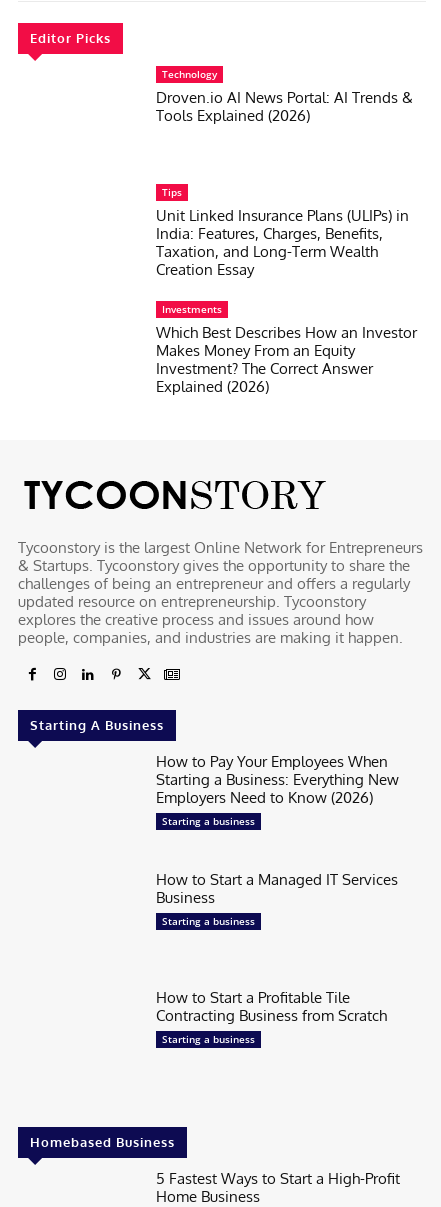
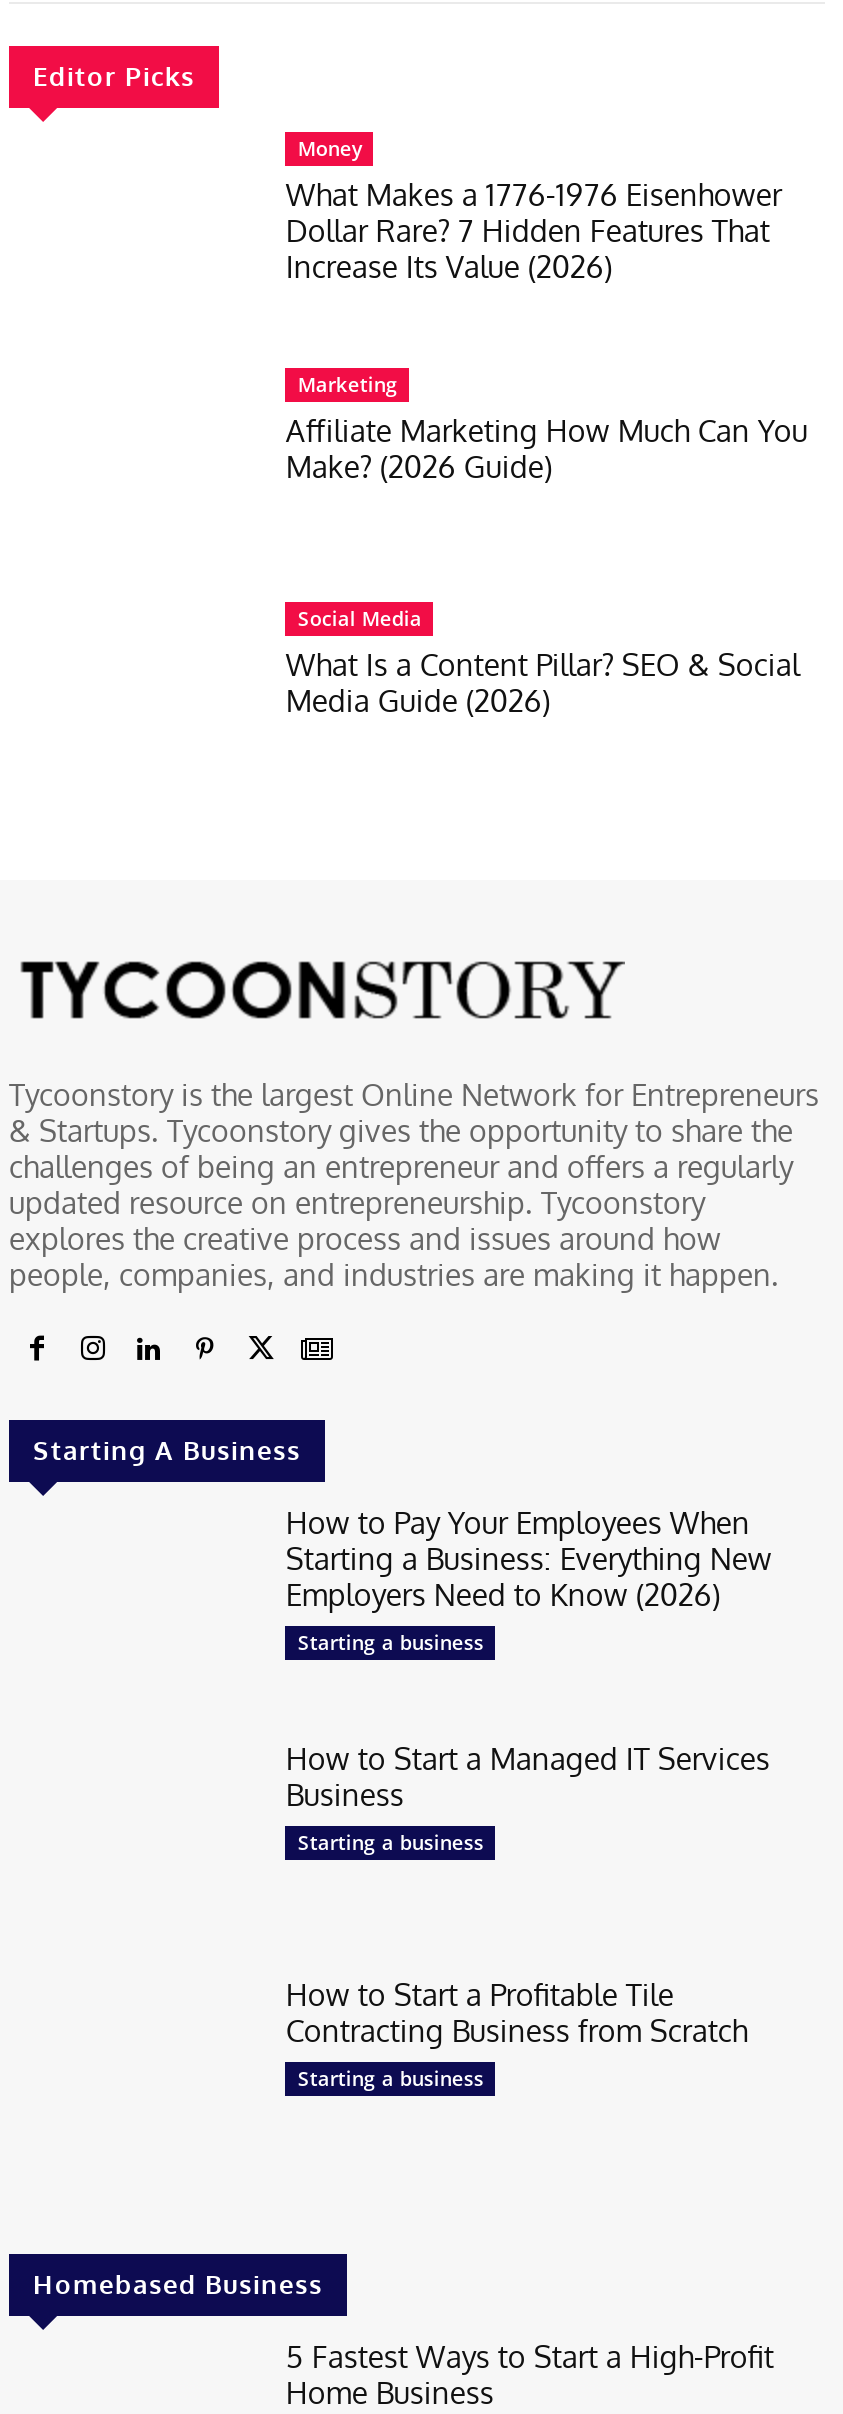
[156,67,413,125] Technology | Droven.io AI News Portal: AI Trends & | Tools Explained (2026) -> [286,133,782,285] Money | What Makes a 1776-1976 Eisenhower | Dollar Rare? 7 Hidden Features That | Increase Its Value (2026)
[156,184,409,278] Tips | Unit Linked Insurance Plans (ULIPs) in | India: Features, Charges, Benefits, | Taxation, and Long-Term Wealth | Creation Essay -> [286,369,808,485] Marketing | Affiliate Marketing How Much Can You | Make? (2026 Guide)
[156,302,417,396] Investments | Which Best Describes How an Investor | Makes Money From an Equity | Investment? The Correct Answer | Explained (2026) -> [286,605,800,721] Social Media | What Is a Content Pillar? SEO & Social | Media Guide (2026)

